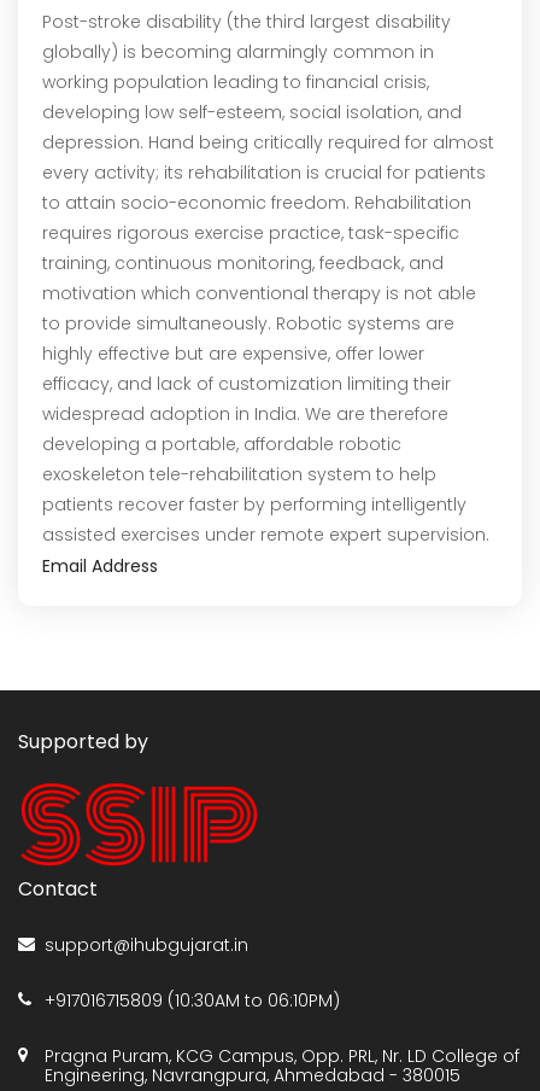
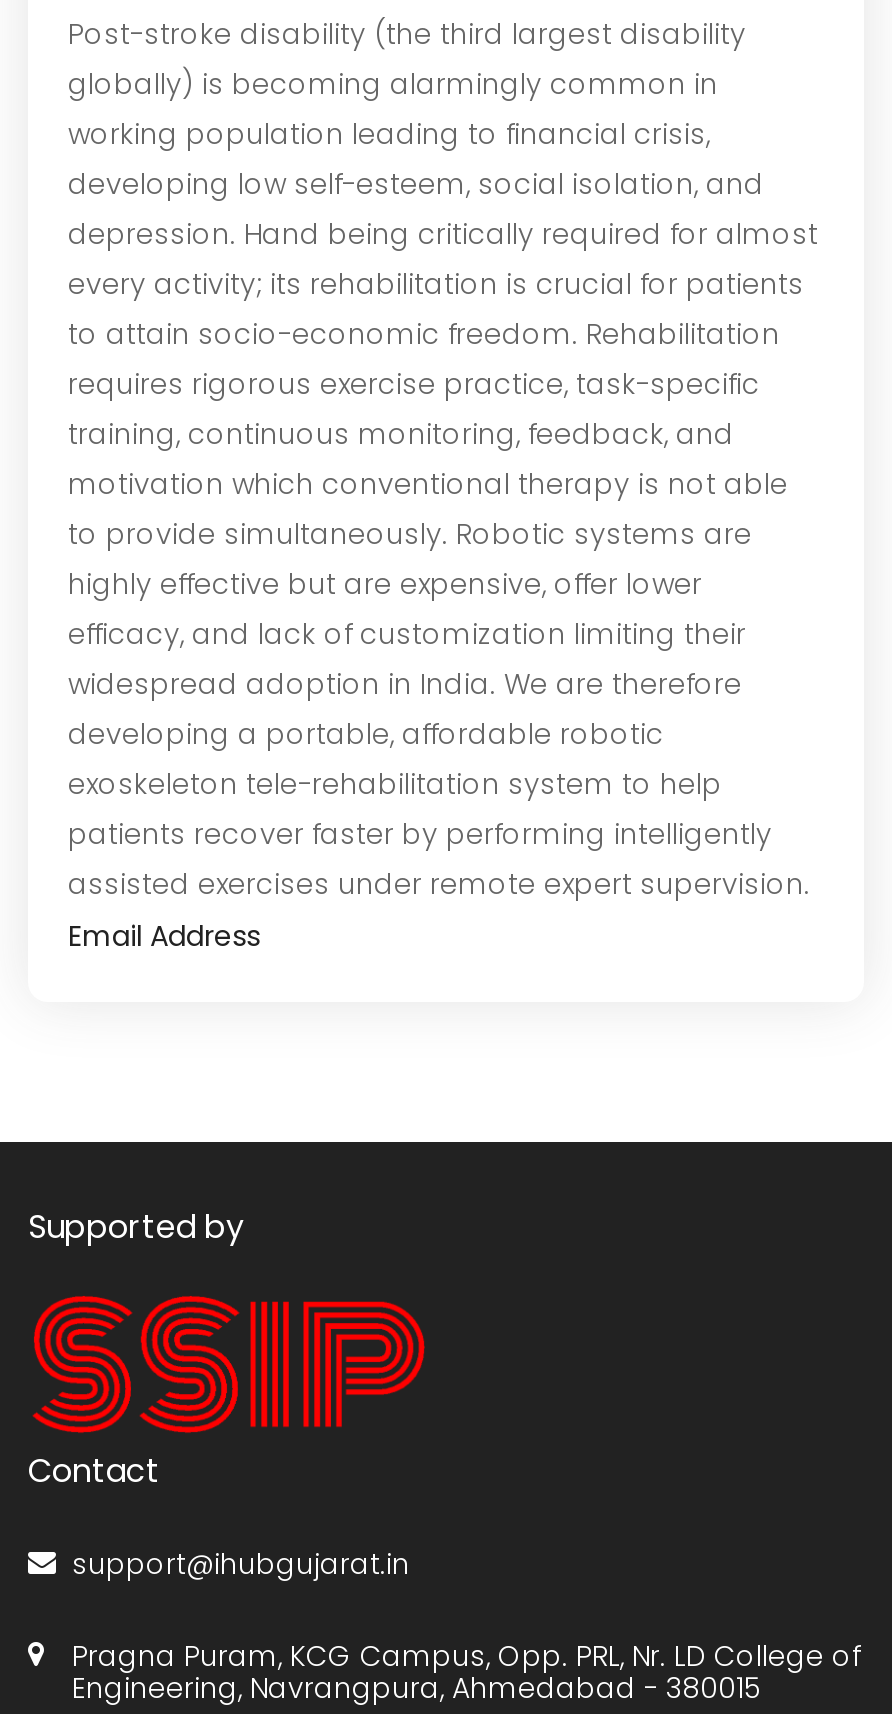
[45,989,340,1013] +917016715809 (10:30AM to 06:10PM) -> none

